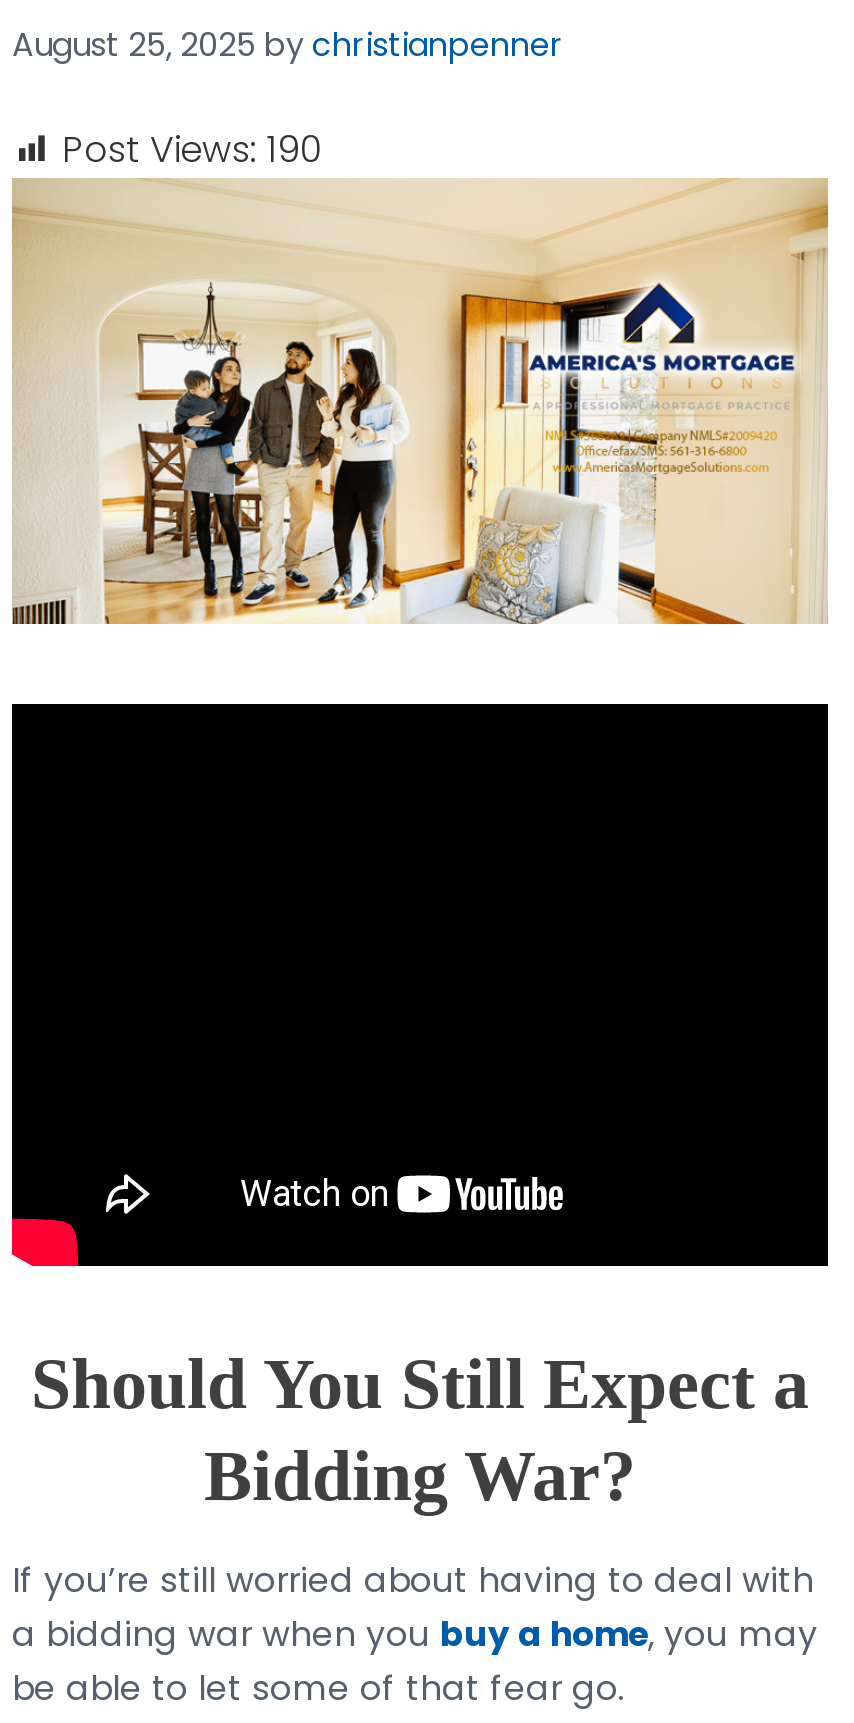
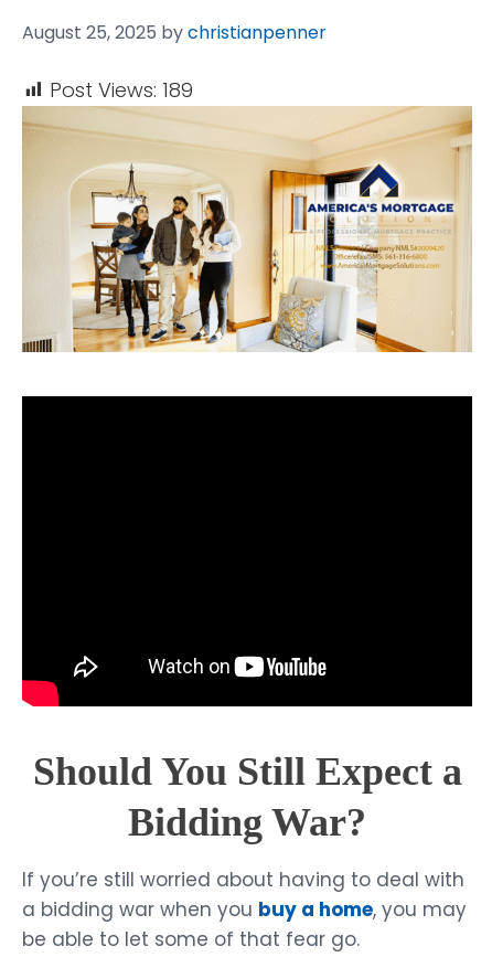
[62,124,320,174] Post Views: 190 -> [50,76,193,104] Post Views: 189

